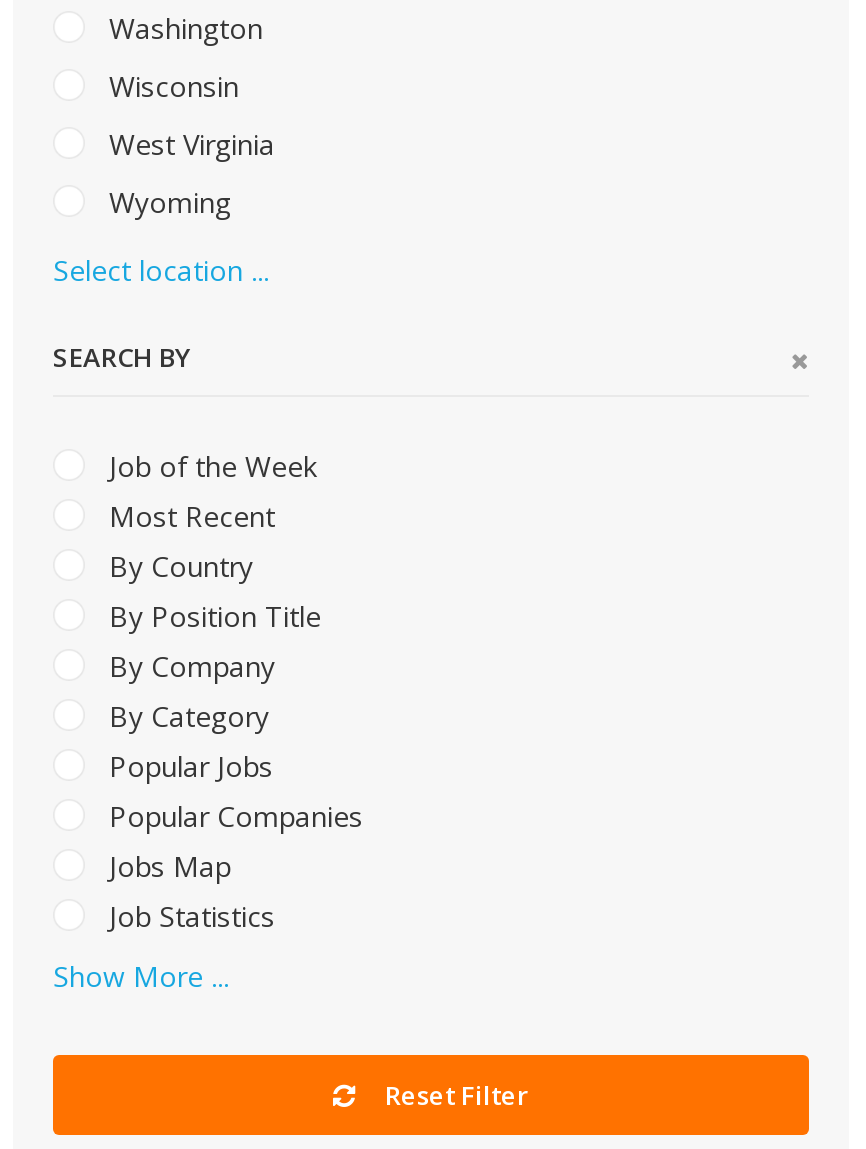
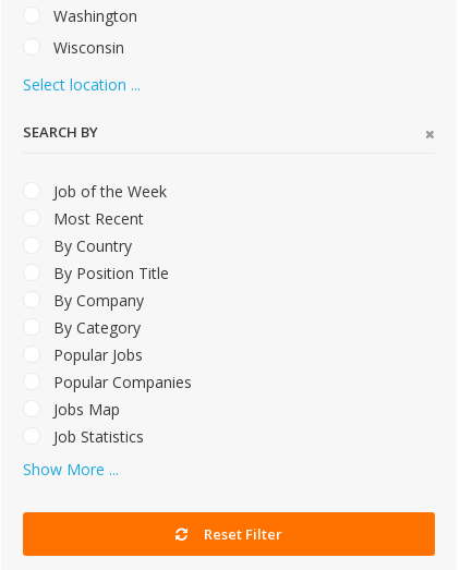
[101,125,275,221] West Virginia | Wyoming -> none

